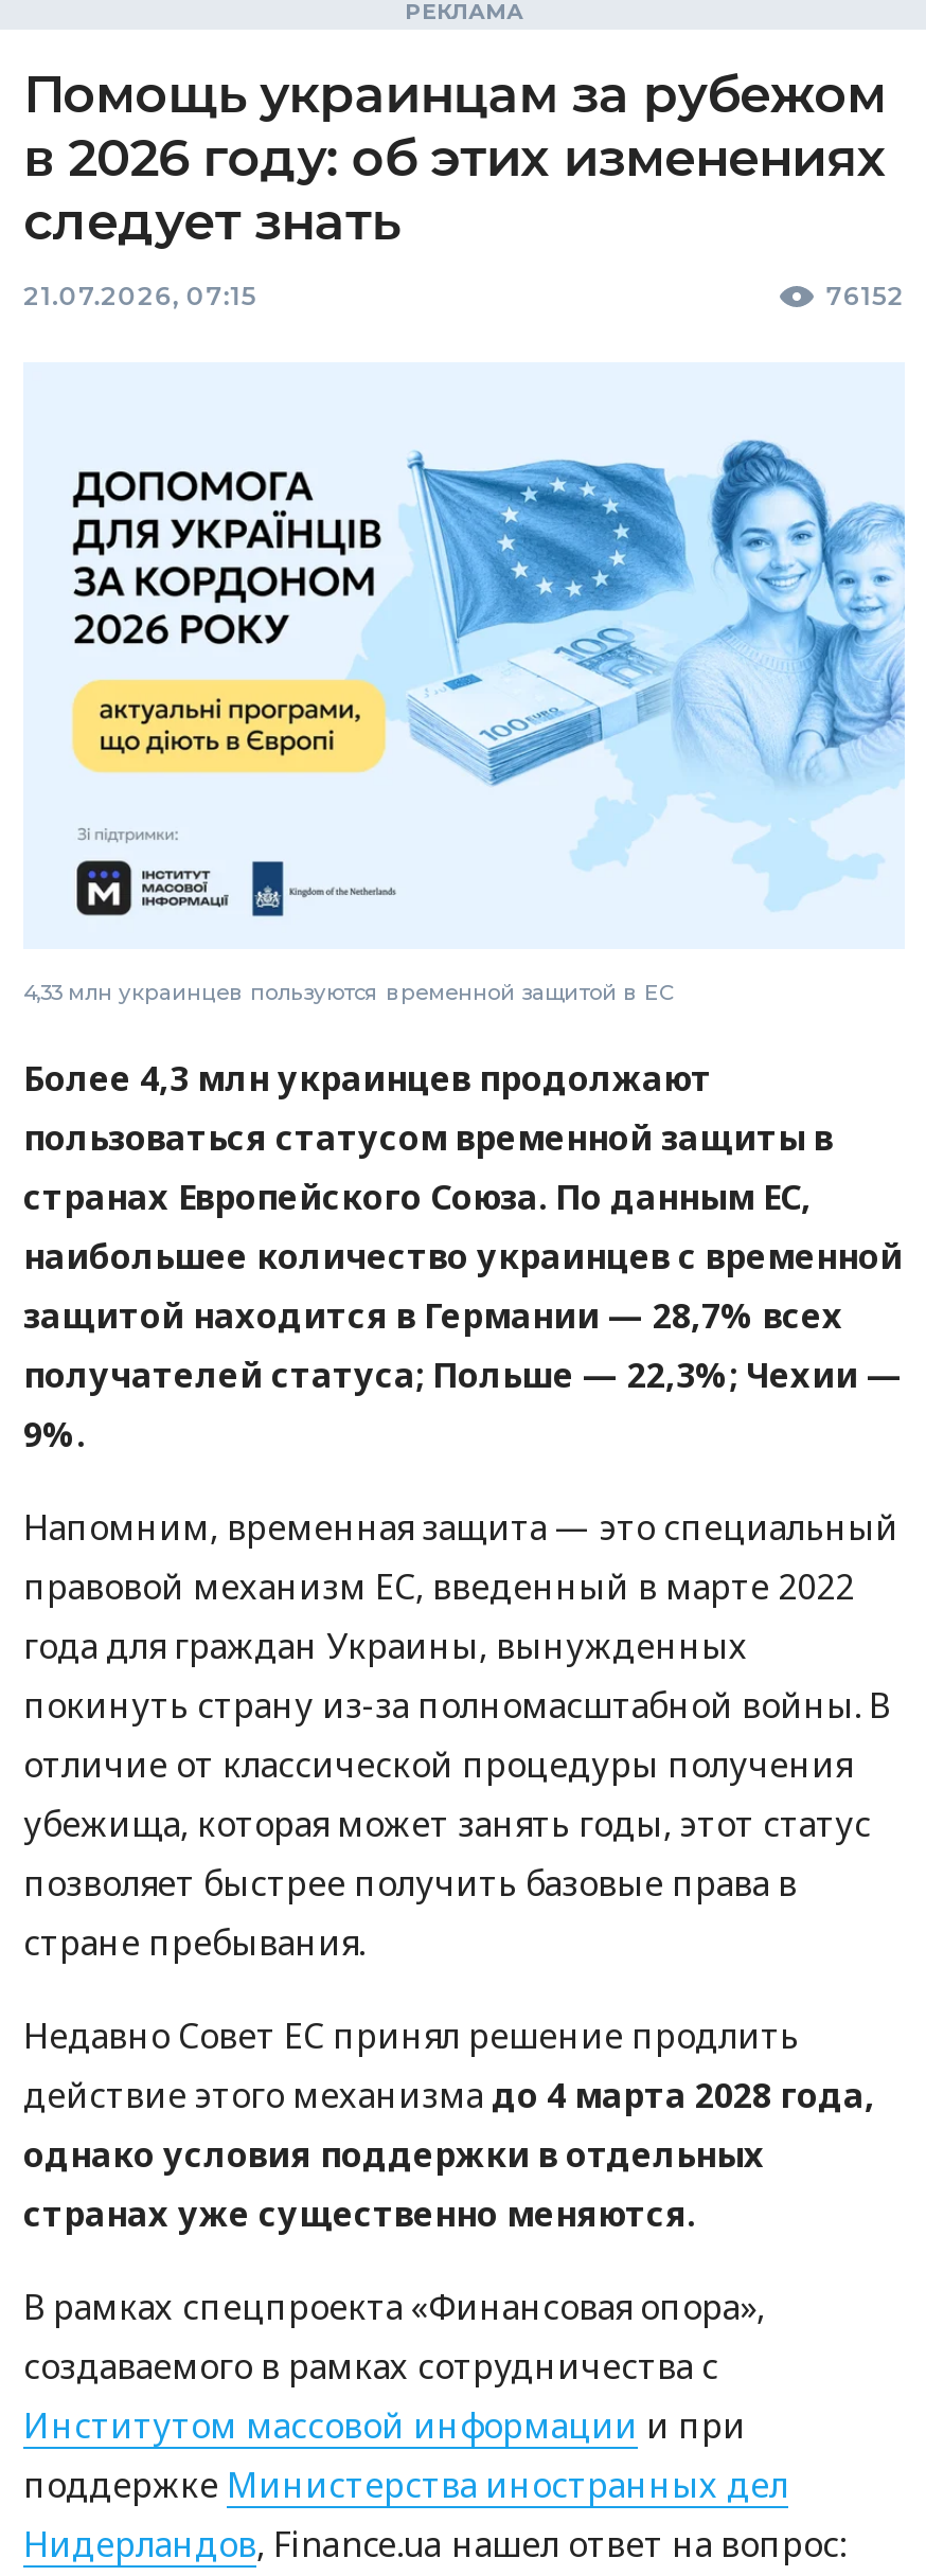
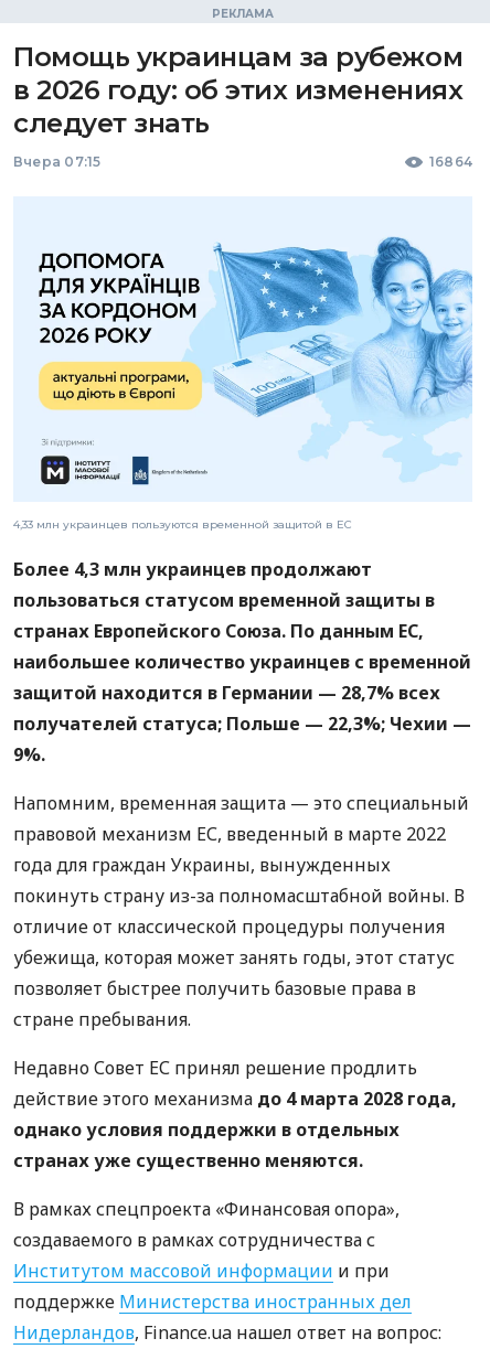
[23,280,905,311] 21.07.2026, 07:15 | 76152 -> [13,153,472,170] Вчера 07:15 | 16864

